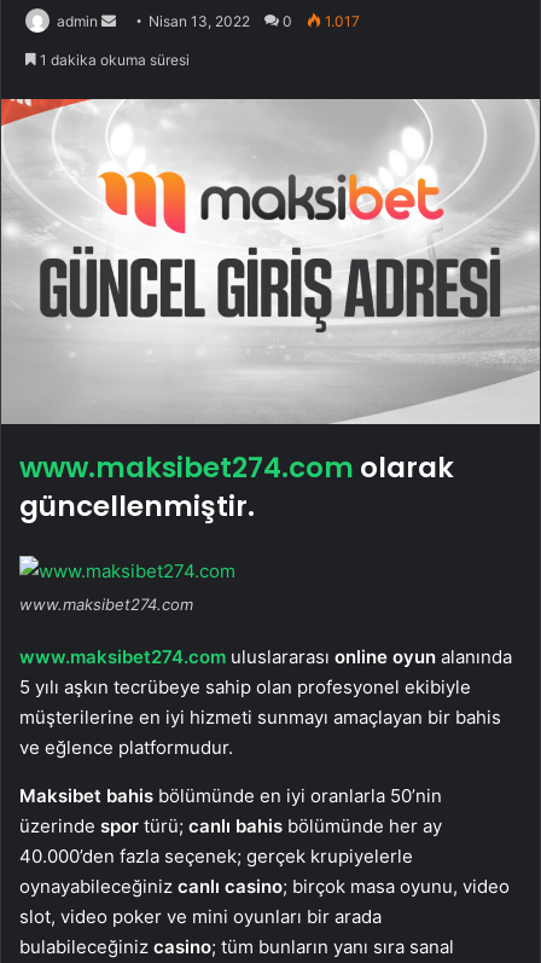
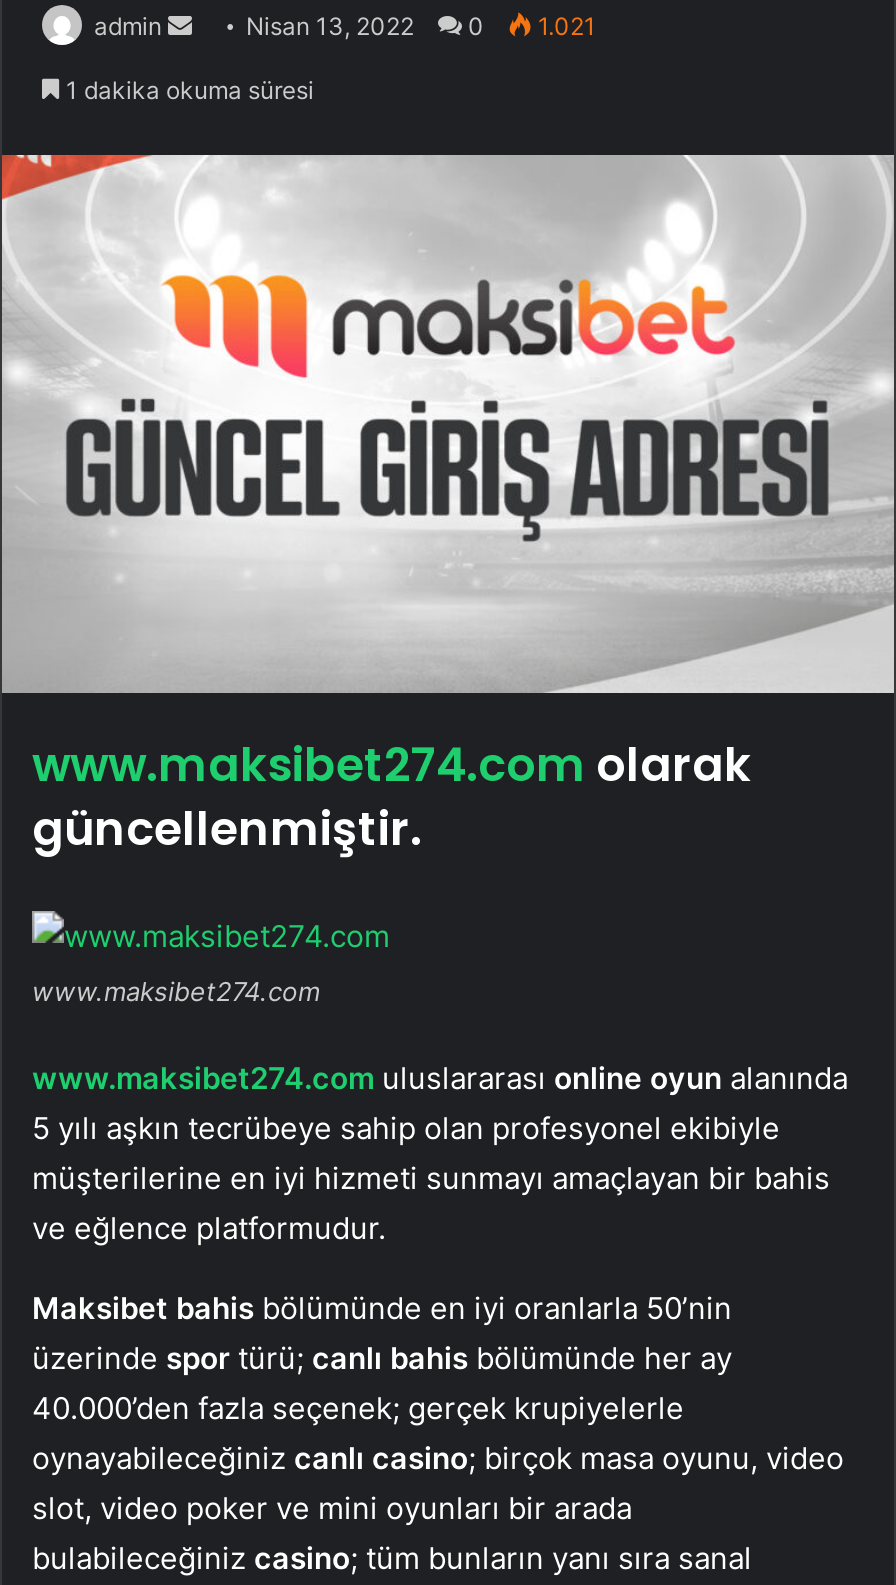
[321,13,360,31] 1.017 -> [532,12,596,42] 1.021

